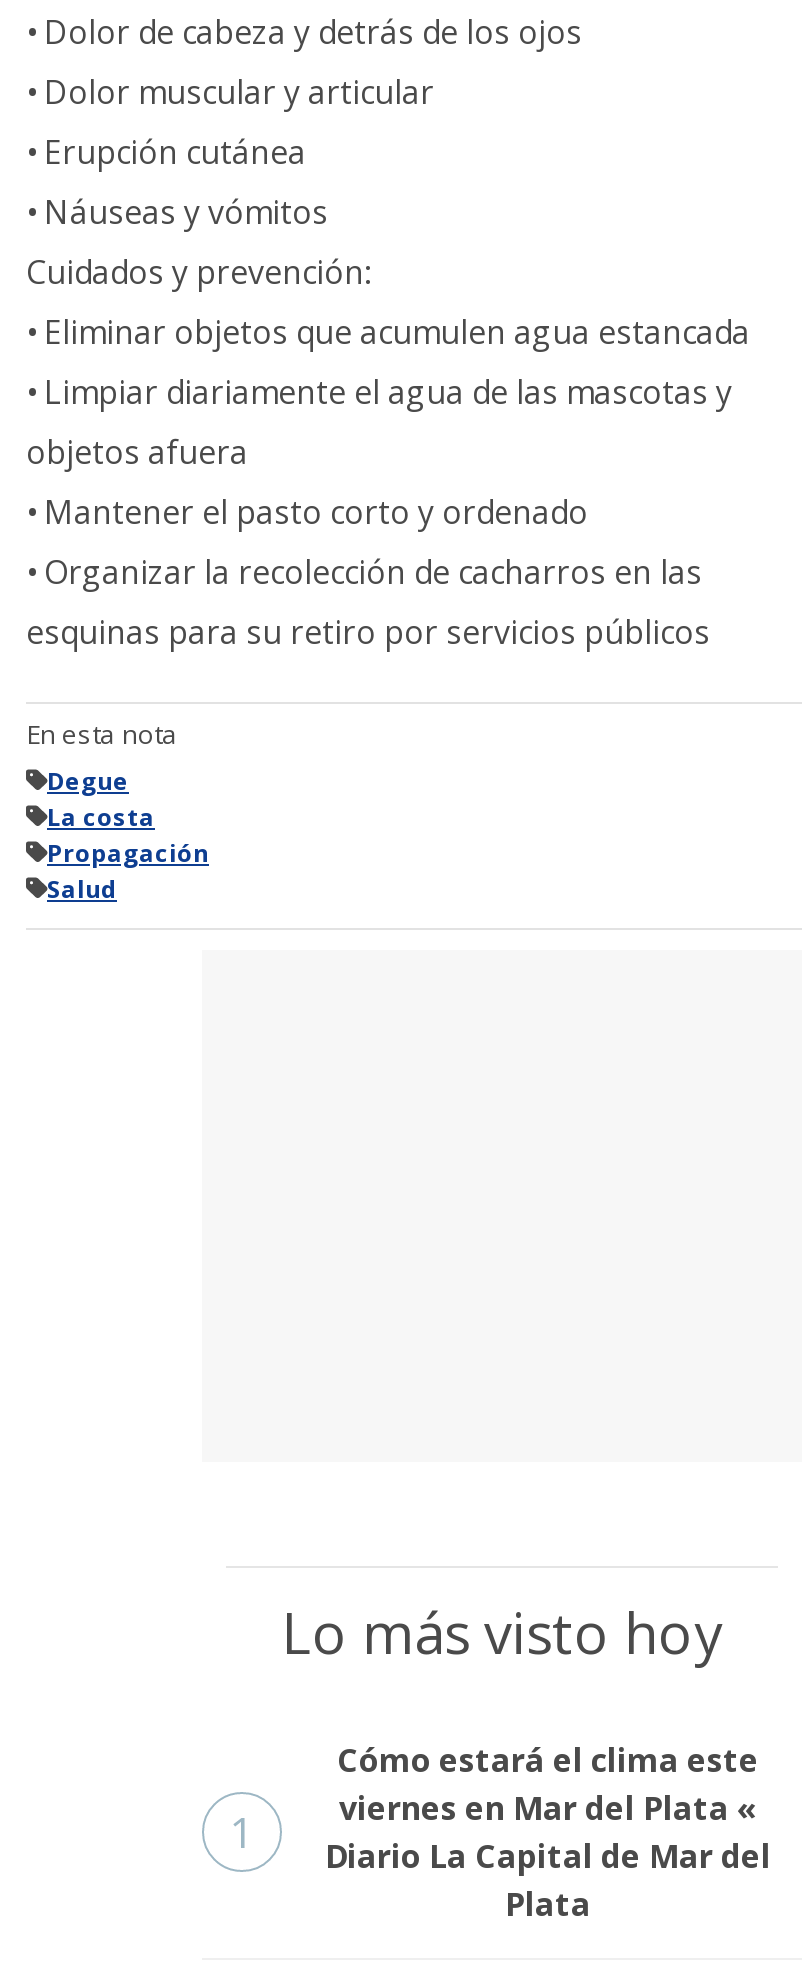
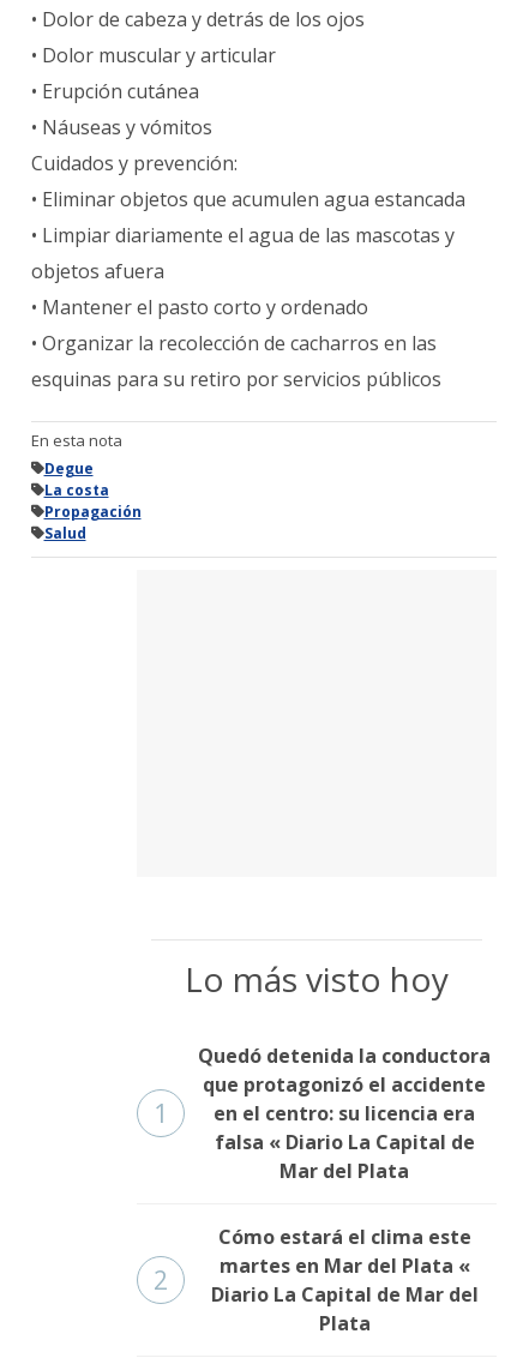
none -> [154,1042,491,1296] Quedó detenida la conductora | que protagonizó el accidente | en el centro: su licencia era | falsa « Diario La Capital de | Mar del Plata | 2
[339,1785,757,1829] viernes en Mar del Plata « -> [219,1252,470,1278] martes en Mar del Plata «

